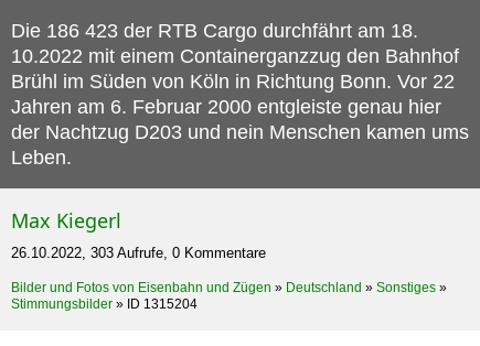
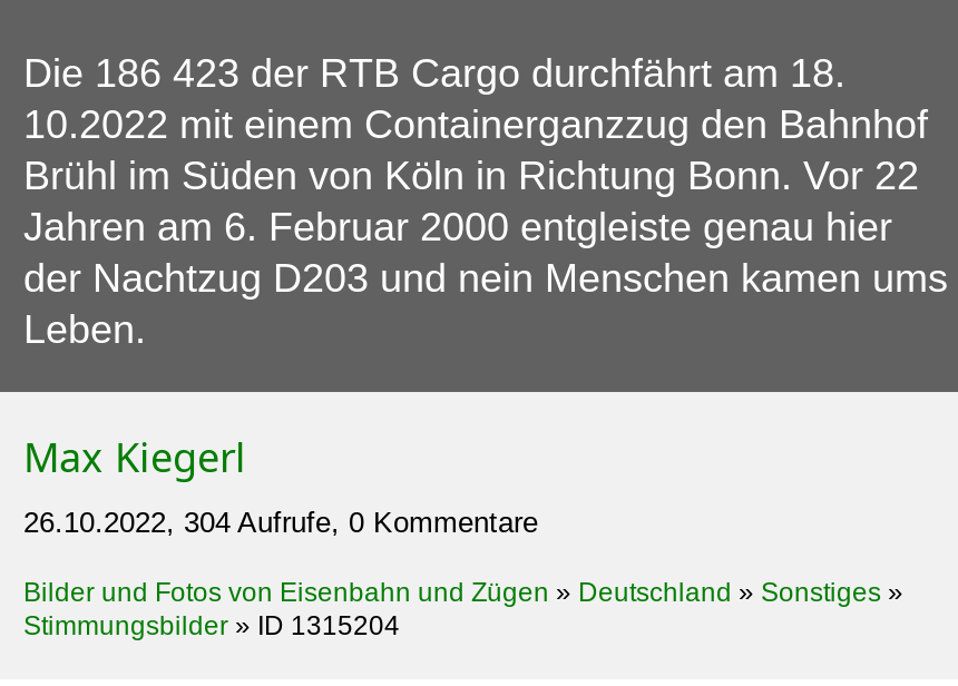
[11,244,266,261] 26.10.2022, 303 Aufrufe, 0 Kommentare -> [23,504,538,538] 26.10.2022, 304 Aufrufe, 0 Kommentare

